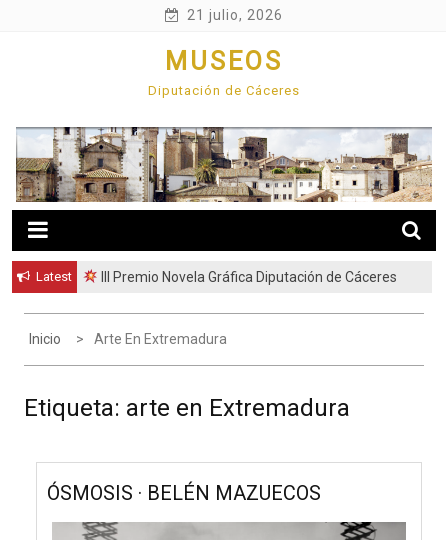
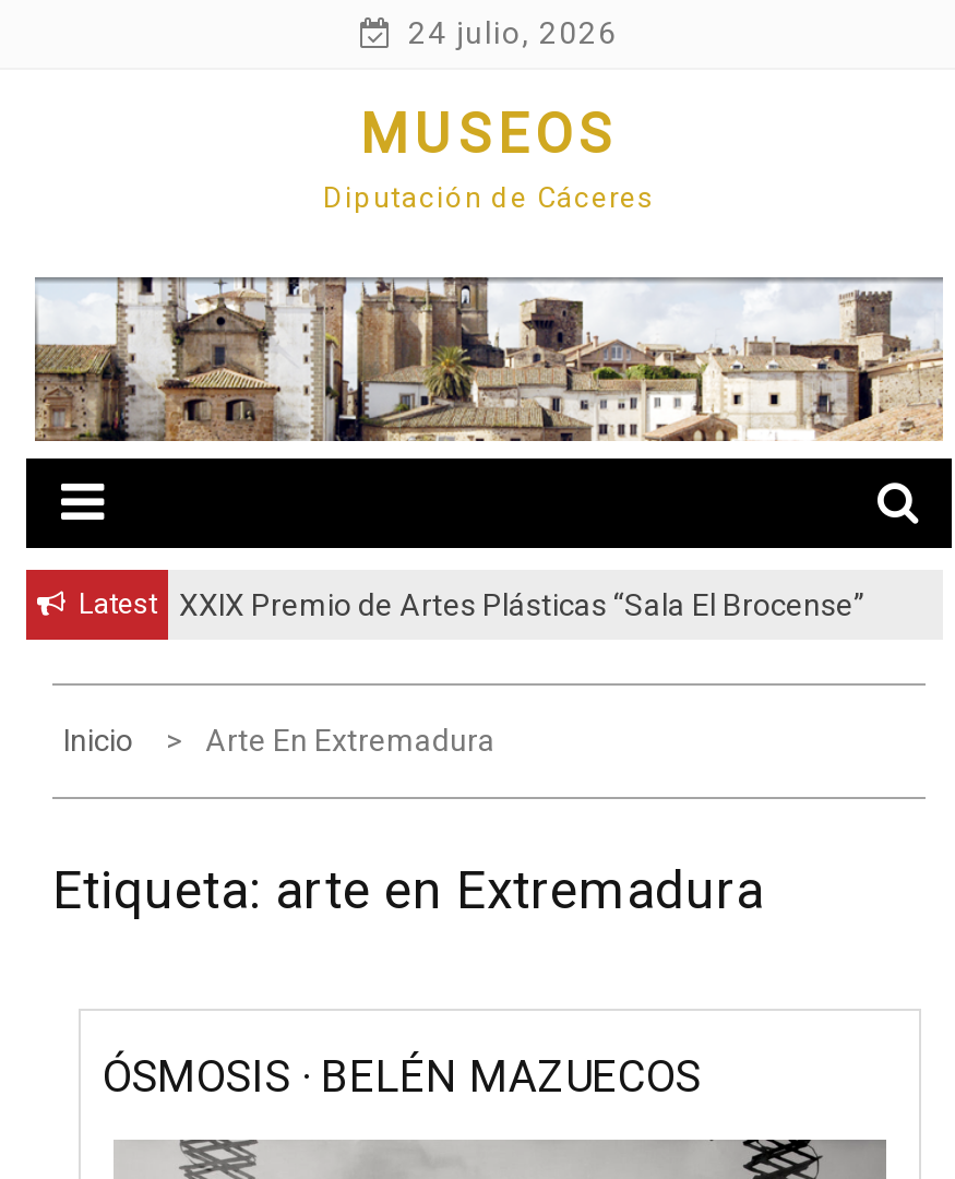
[183,7,283,23] 21 julio, 2026 -> [399,15,618,50] 24 julio, 2026
[98,269,397,285] III Premio Novela Gráfica Diputación de Cáceres -> [179,587,864,622] XXIX Premio de Artes Plásticas “Sala El Brocense”

